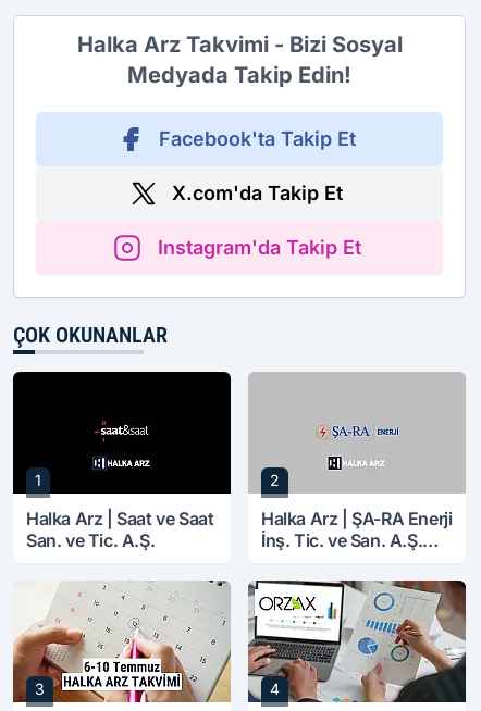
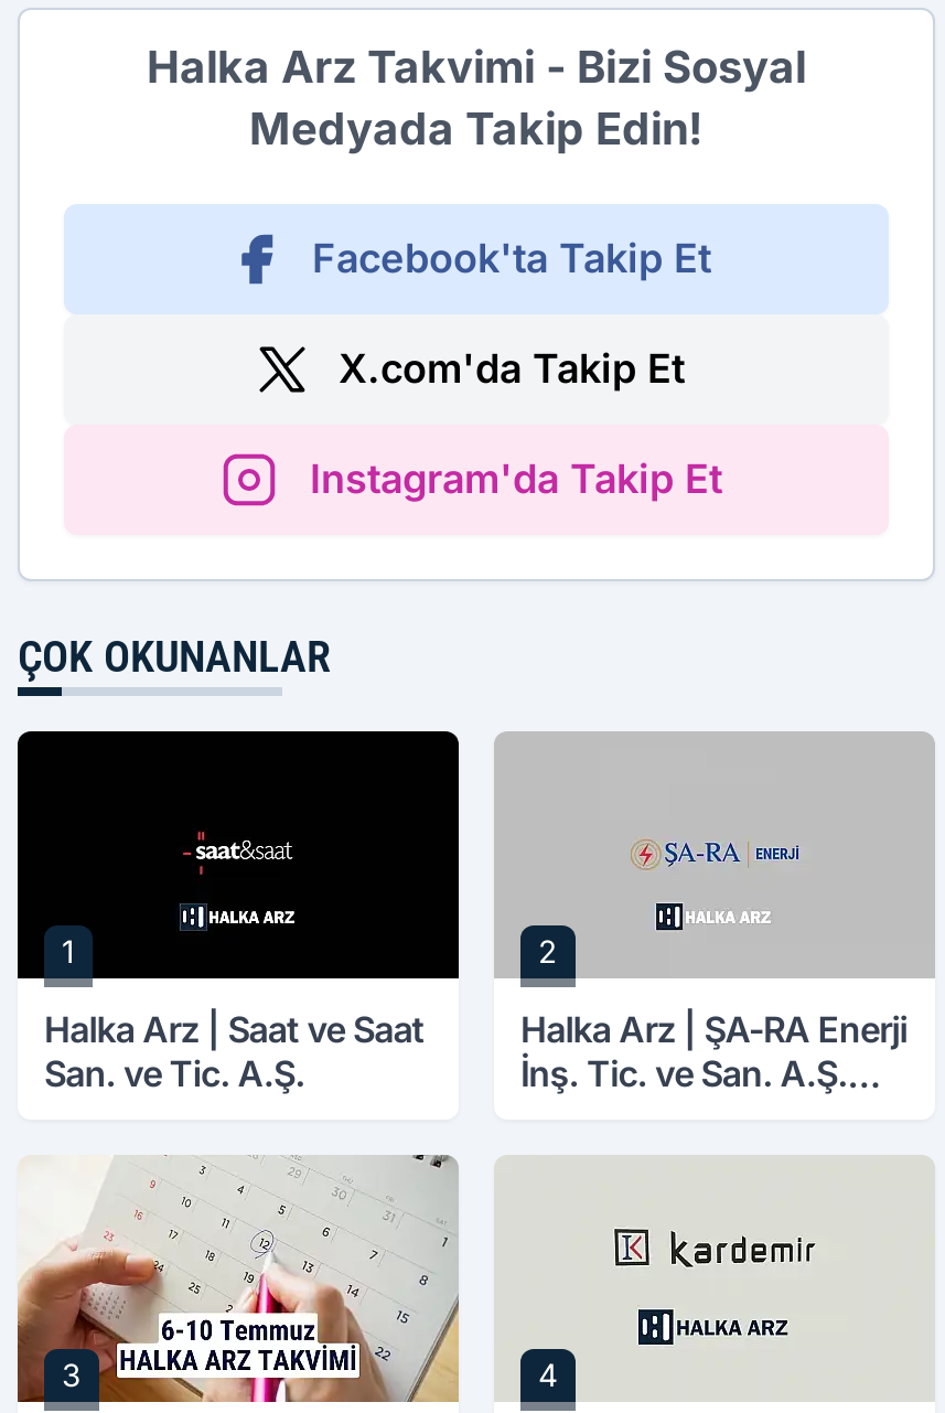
[247,579,467,703] [image] -> [494,1155,935,1402] [image]

